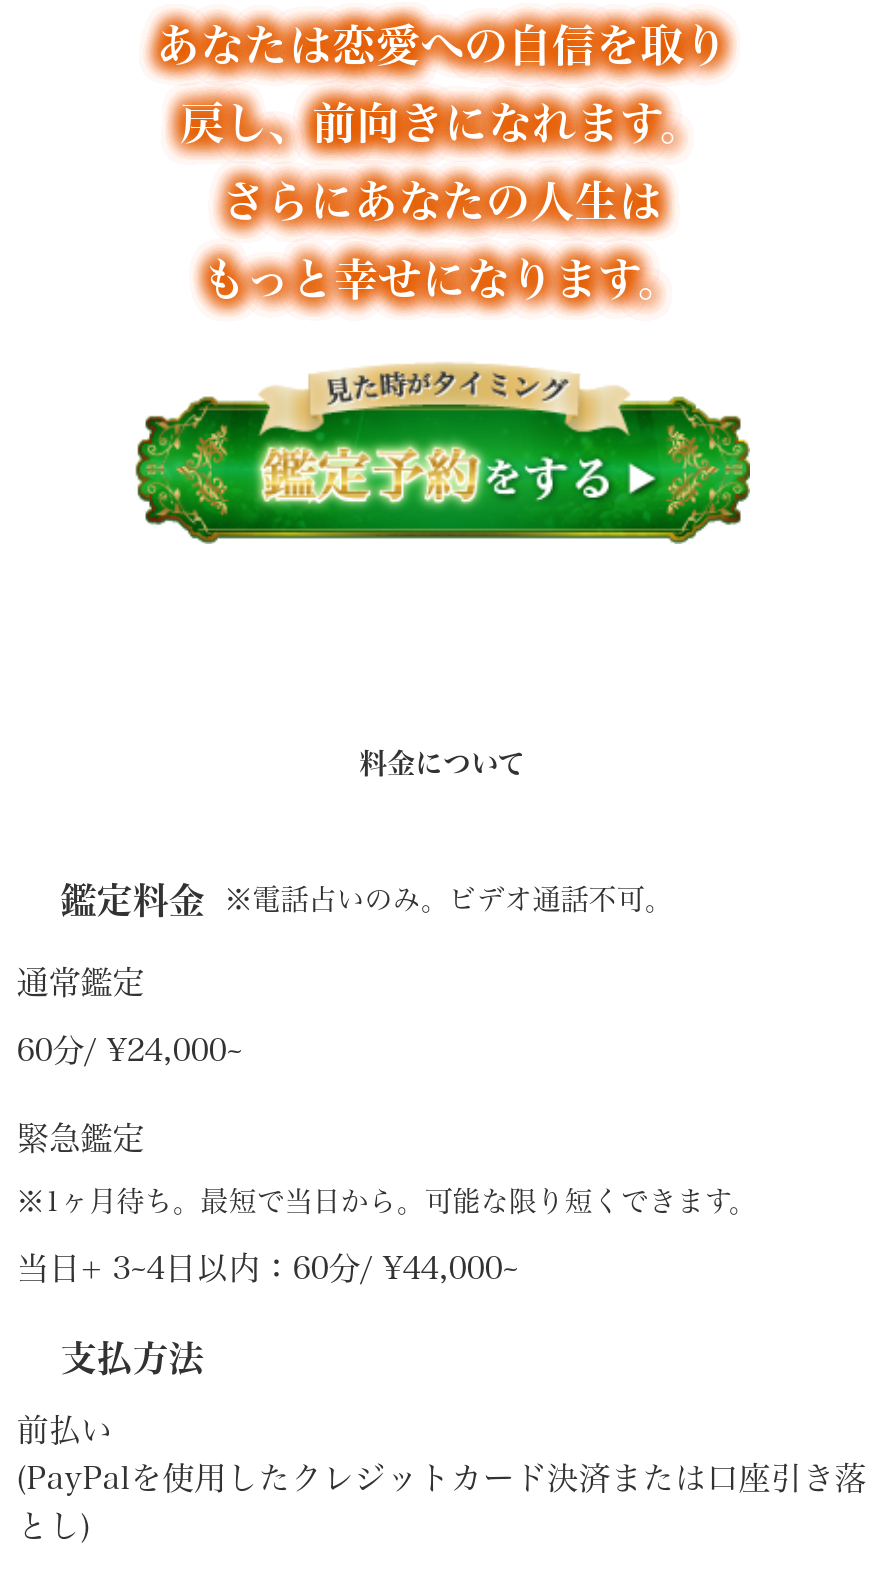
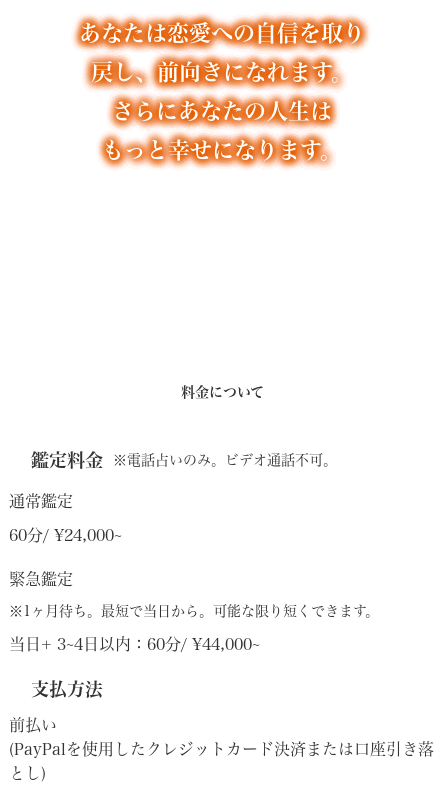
[134,362,752,546] [image] -> none

